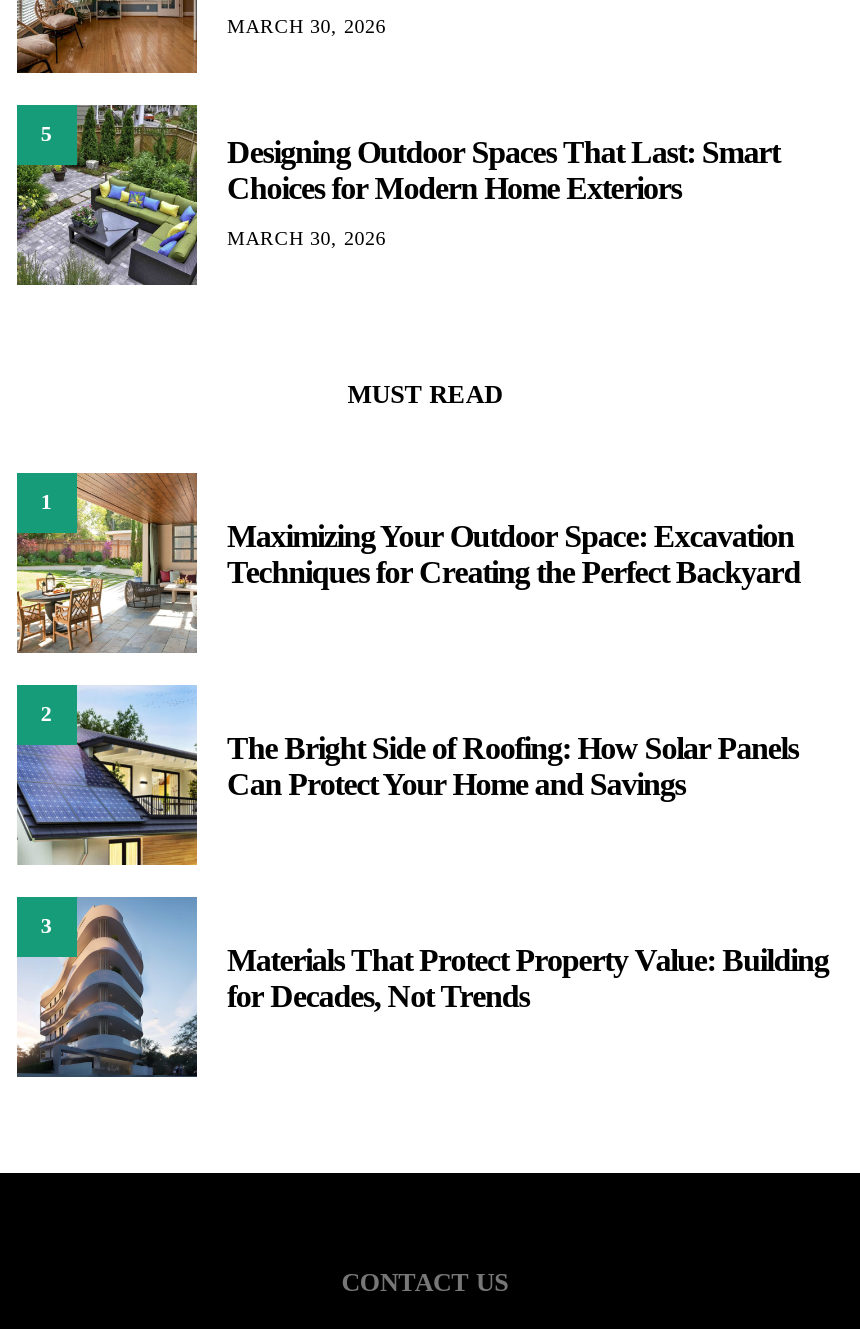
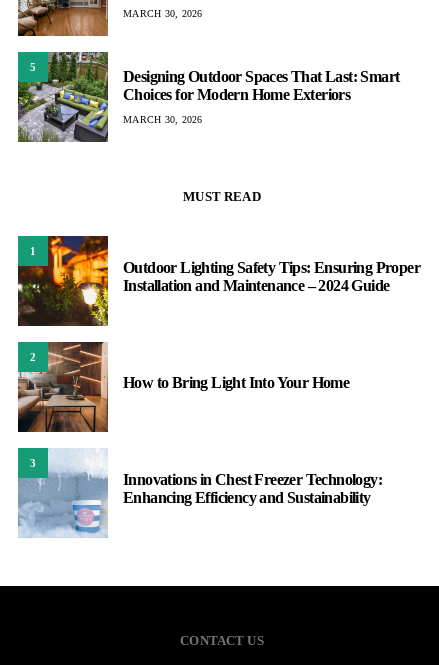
[15,472,800,652] [image] | Maximizing Your Outdoor Space: Excavation | Techniques for Creating the Perfect Backyard -> [17,235,420,326] [image] | Outdoor Lighting Safety Tips: Ensuring Proper | Installation and Maintenance – 2024 Guide
[17,684,798,866] [image] | The Bright Side of Roofing: How Solar Panels | Can Protect Your Home and Savings -> [17,341,349,433] [image] | How to Bring Light Into Your Home
[15,896,829,1078] [image] | Materials That Protect Property Value: Building | for Decades, Not Trends -> [17,449,382,538] [image] | Innovations in Chest Freezer Technology: | Enhancing Efficiency and Sustainability

